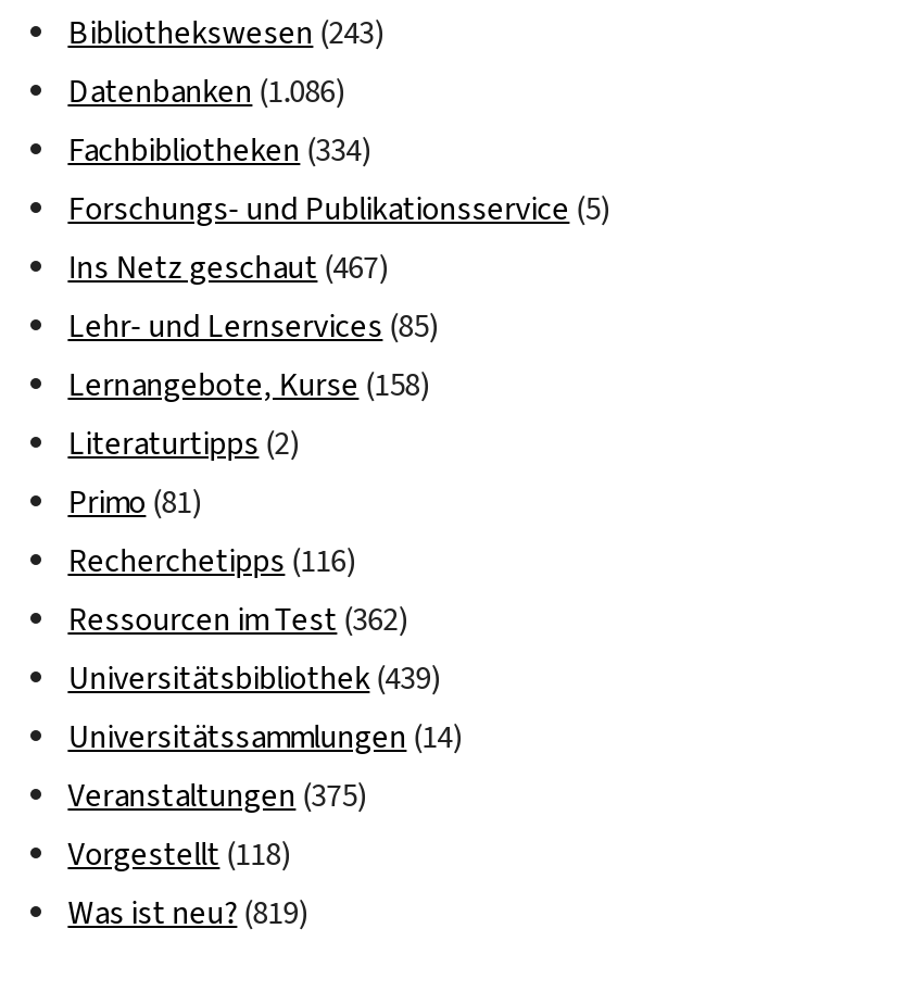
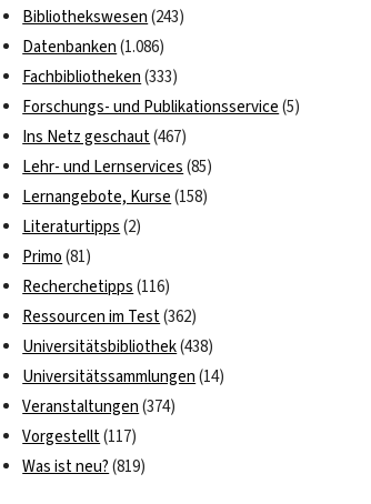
[68,128,372,171] Fachbibliotheken (334) -> [22,65,178,87] Fachbibliotheken (333)
[68,656,441,699] Universitätsbibliothek (439) -> [22,335,213,357] Universitätsbibliothek (438)
[68,773,368,817] Veranstaltungen (375) -> [22,395,176,417] Veranstaltungen (374)
[68,832,292,875] Vorgestellt (118) -> [22,425,137,447] Vorgestellt (117)

